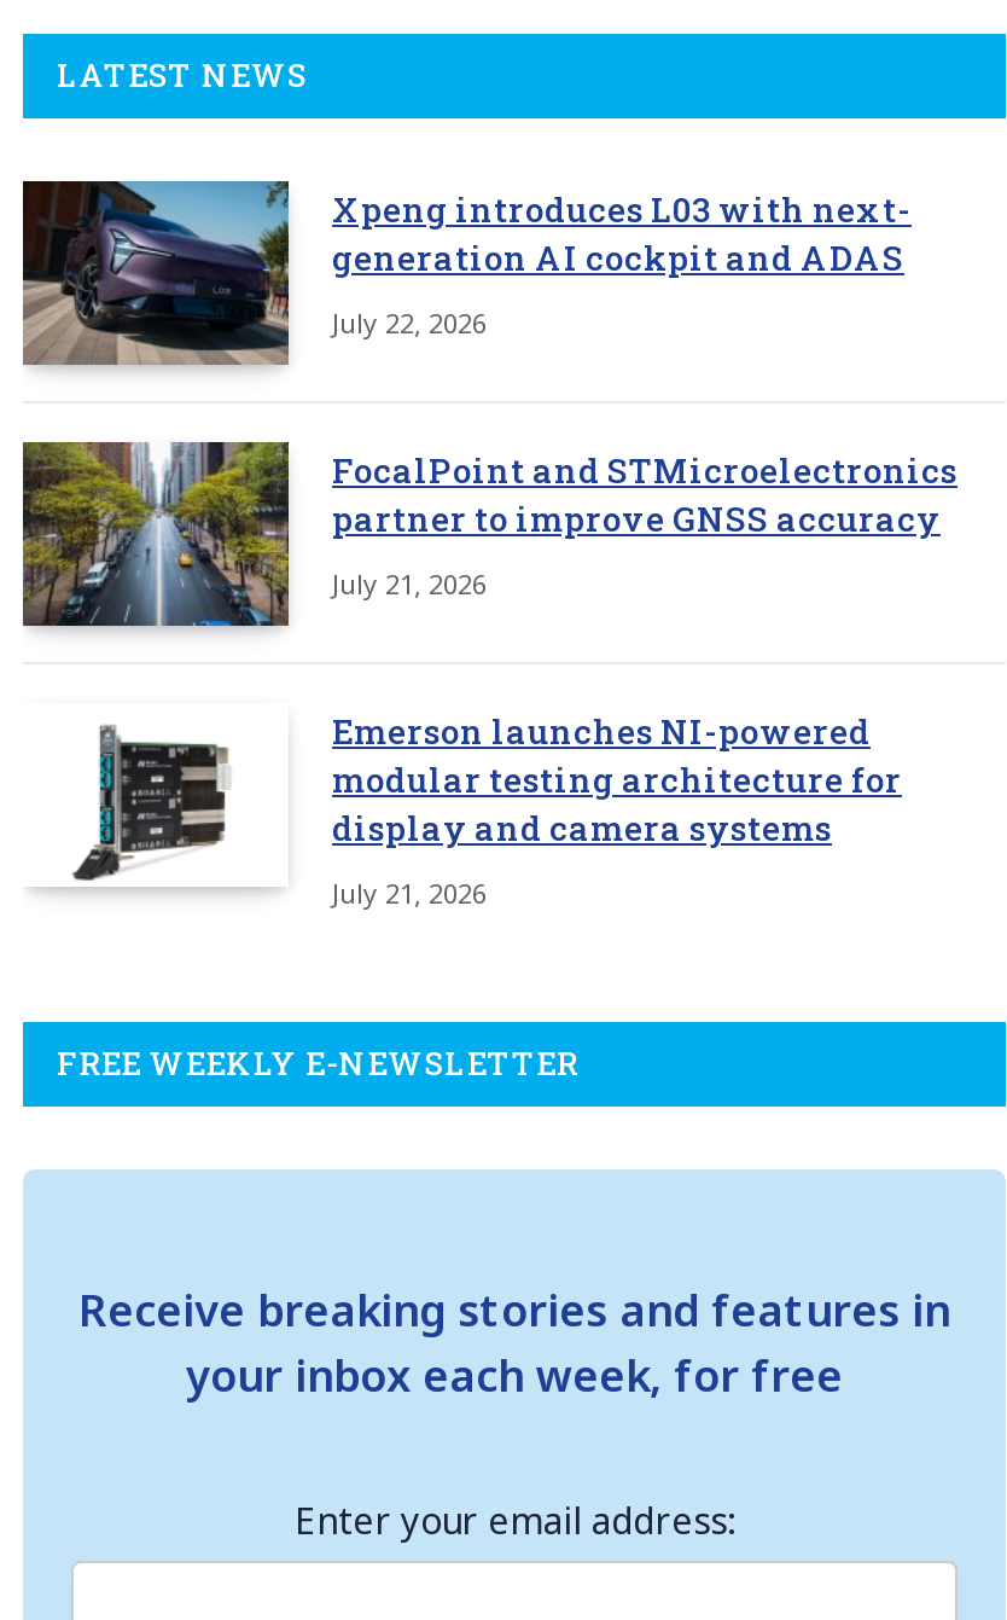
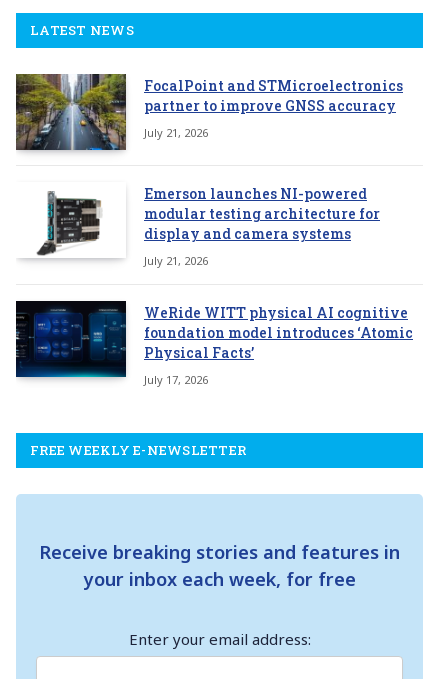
[23,179,912,367] [image] | Xpeng introduces L03 with next- | generation AI cockpit and ADAS | July 22, 2026 -> none
moved [18,437,957,911] -> [14,72,403,268]: [image] | FocalPoint and STMicroelectronics | partner to improve GNSS accuracy | July 21, 2026 | Emerson launches NI-powered | modular testing architecture for | display and camera systems | July 21, 2026
none -> [15,300,413,387] [image] | WeRide WITT physical AI cognitive | foundation model introduces ‘Atomic | Physical Facts’ | July 17, 2026

